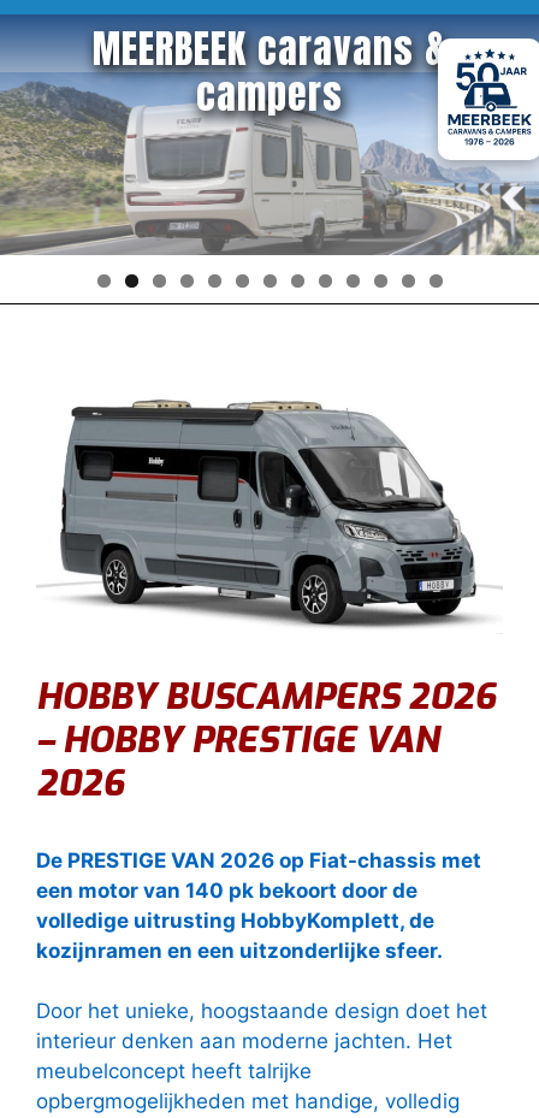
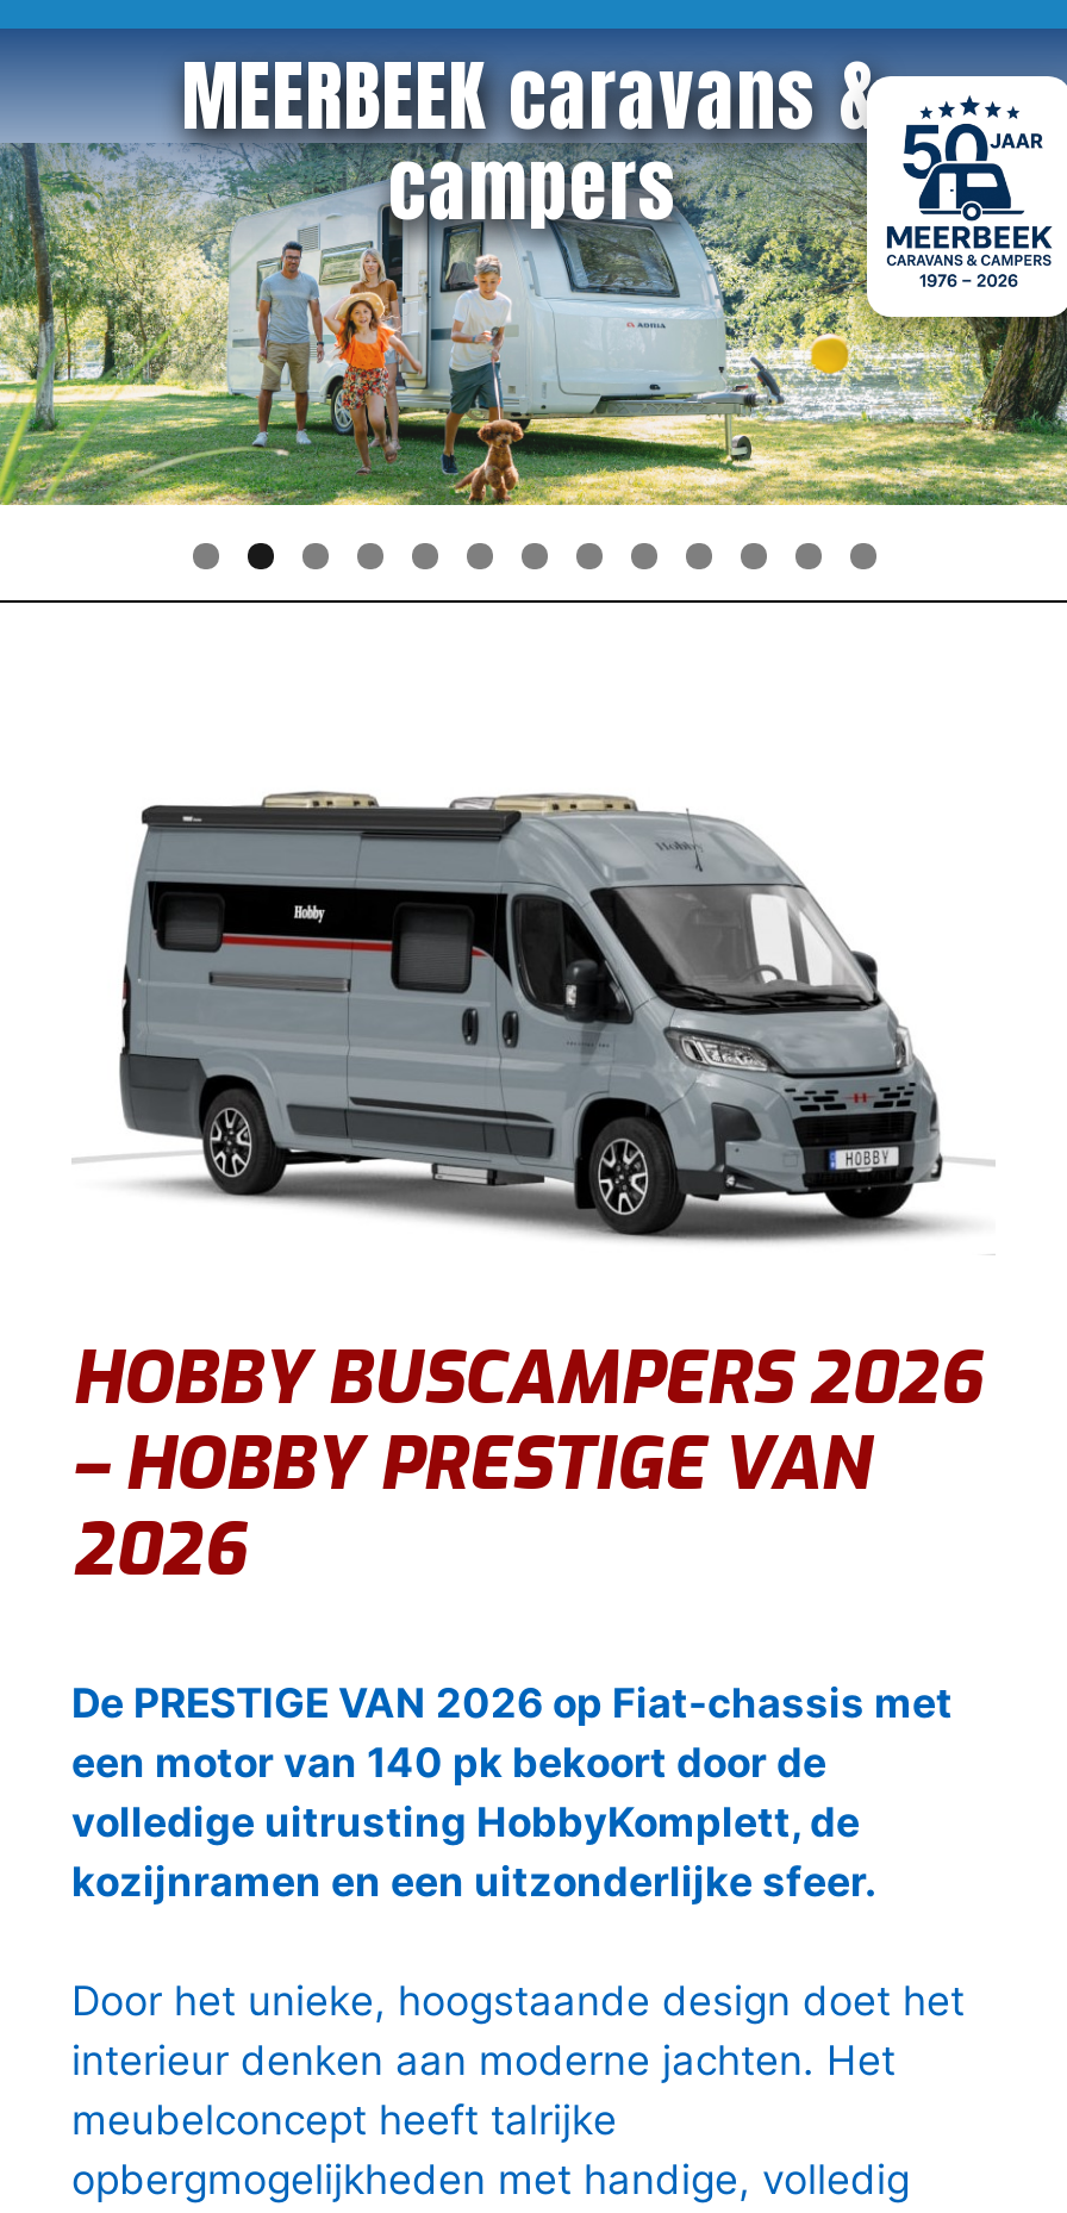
[4,73,535,256] [image] -> [7,143,1060,507] [image]

